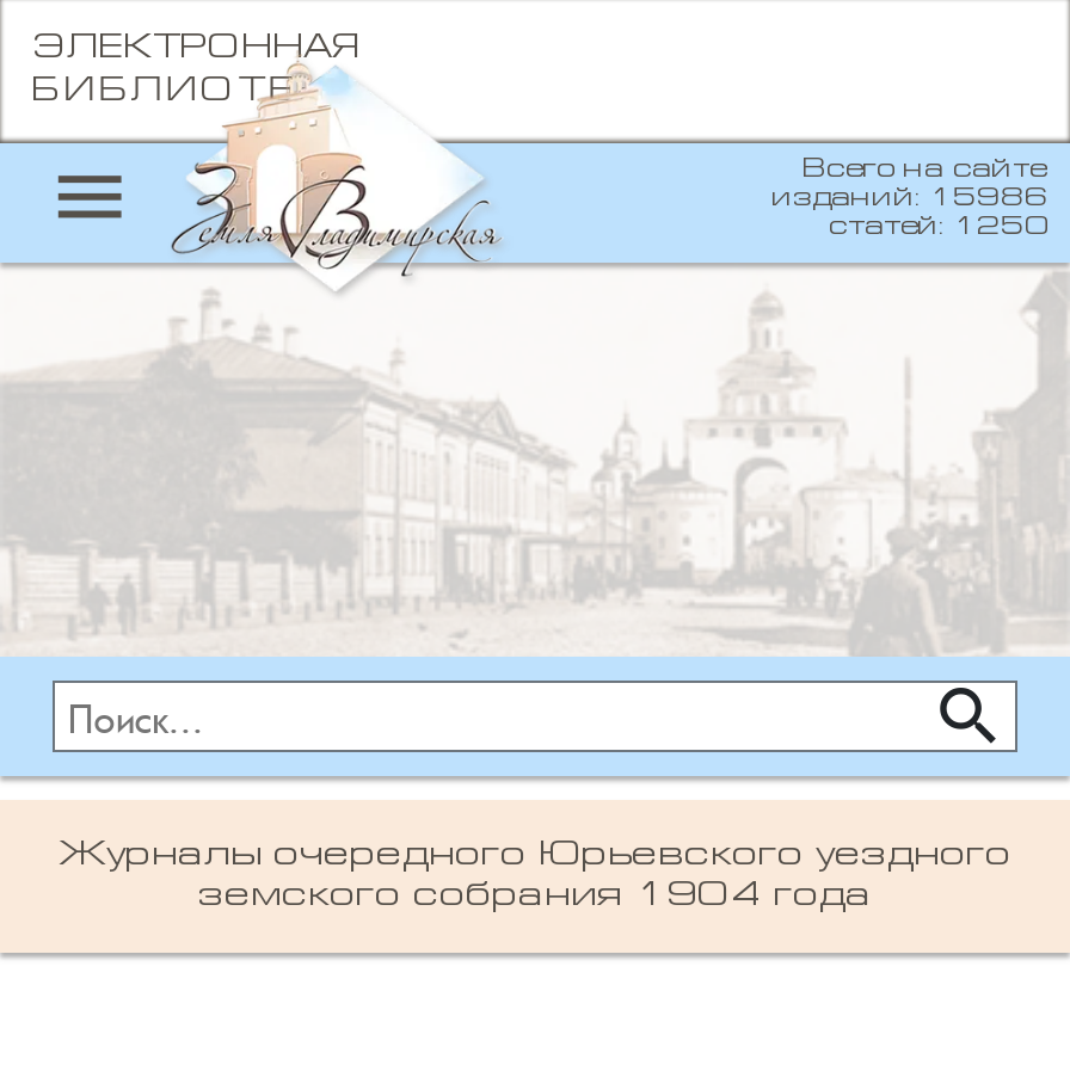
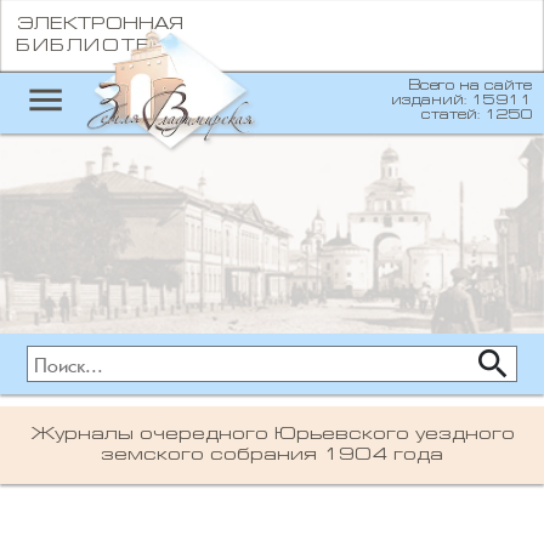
[771,186,1046,210] изданий: 15986 -> [391,95,532,107] изданий: 15911

